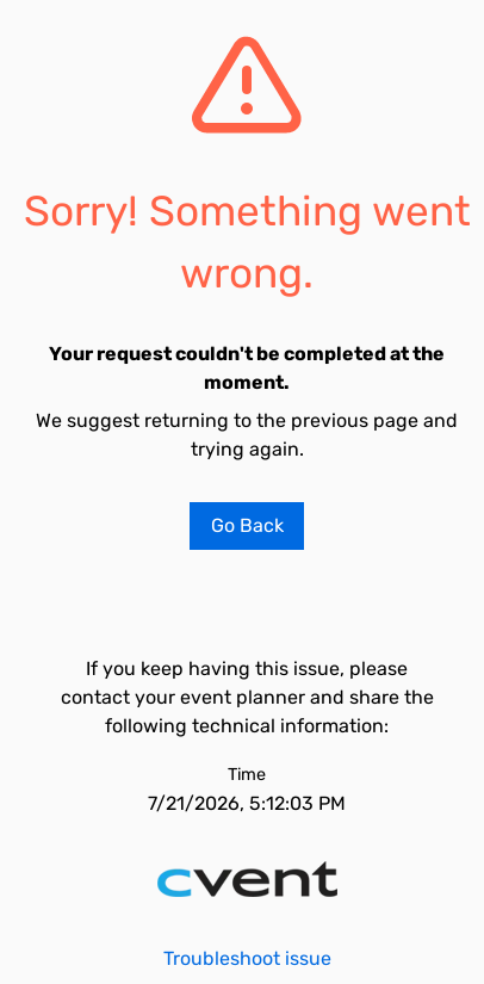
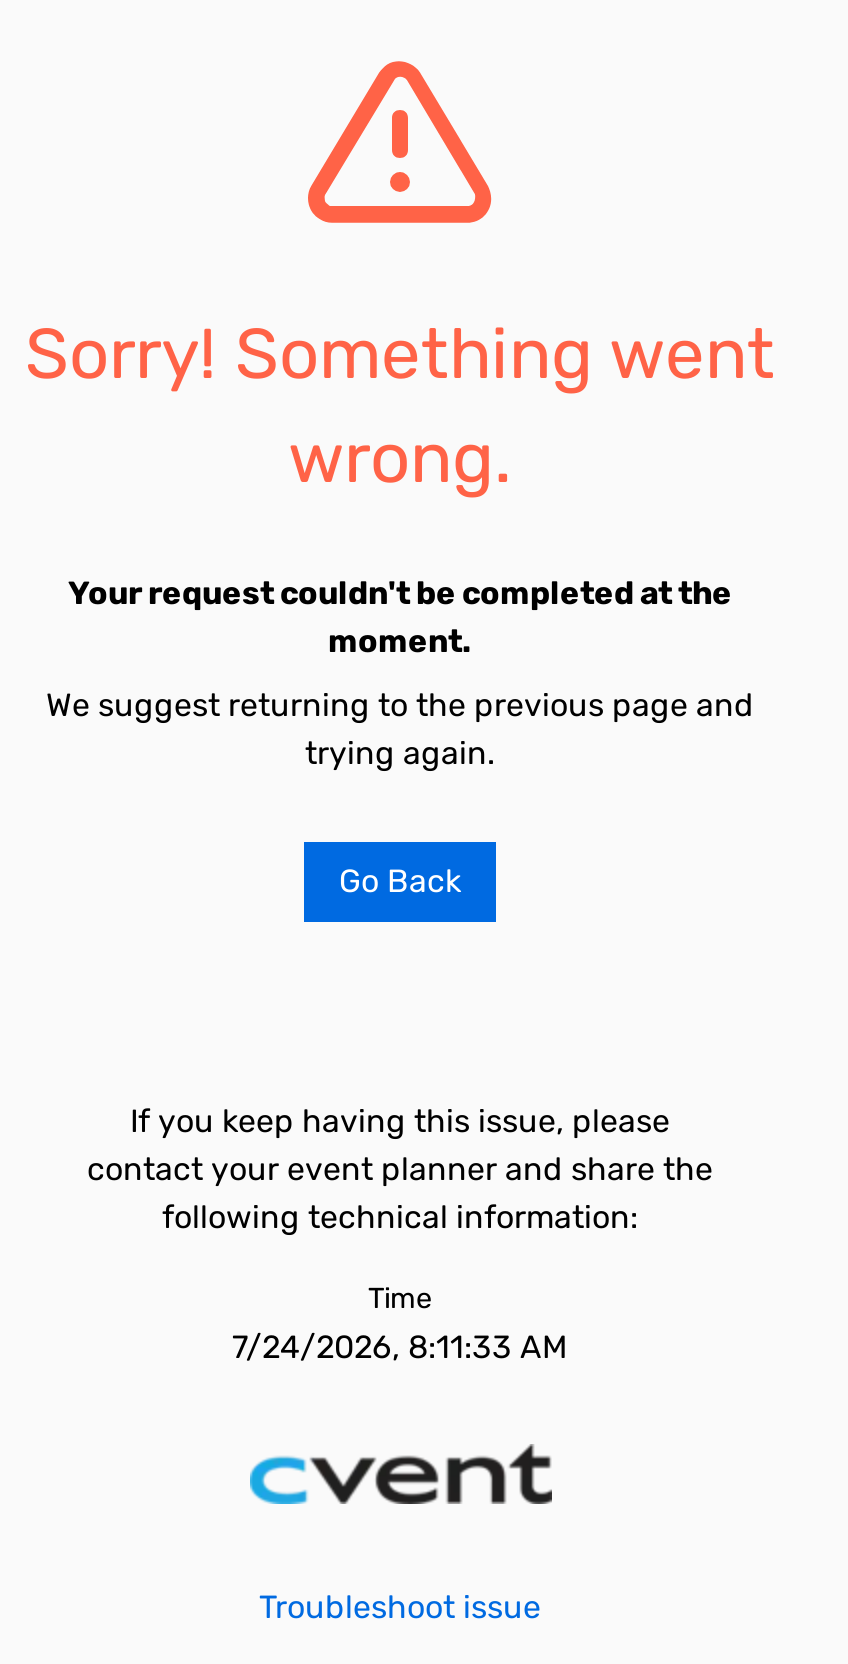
[148,792,346,815] 7/21/2026, 5:12:03 PM -> [232,1328,568,1366] 7/24/2026, 8:11:33 AM

